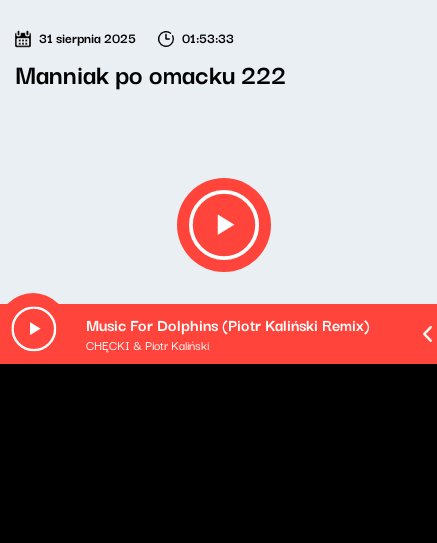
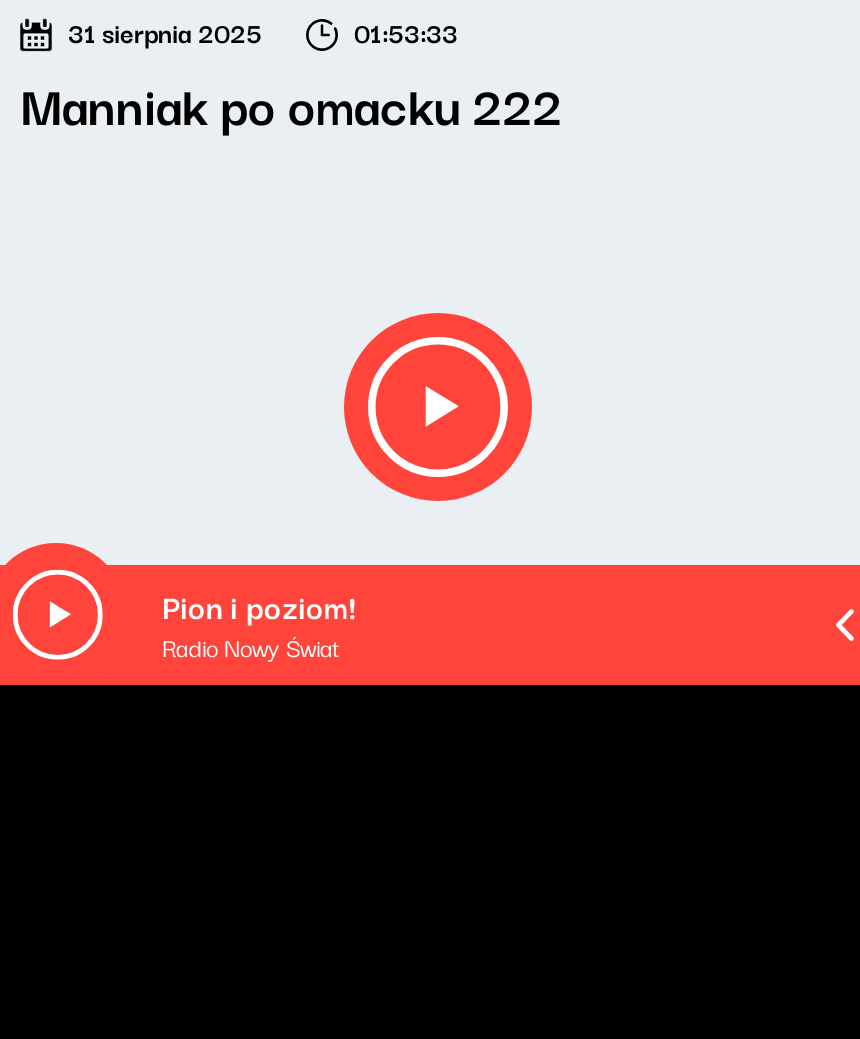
[86,312,370,354] Music For Dolphins (Piotr Kaliński Remix) | CHĘCKI & Piotr Kaliński -> [162,581,356,665] Pion i poziom! | Radio Nowy Świat

